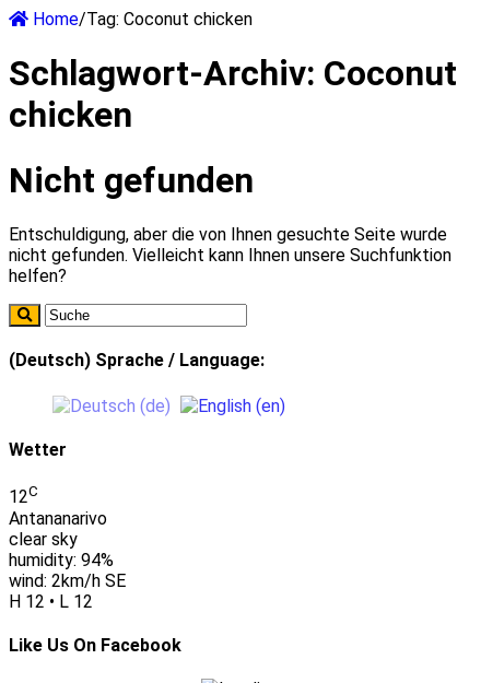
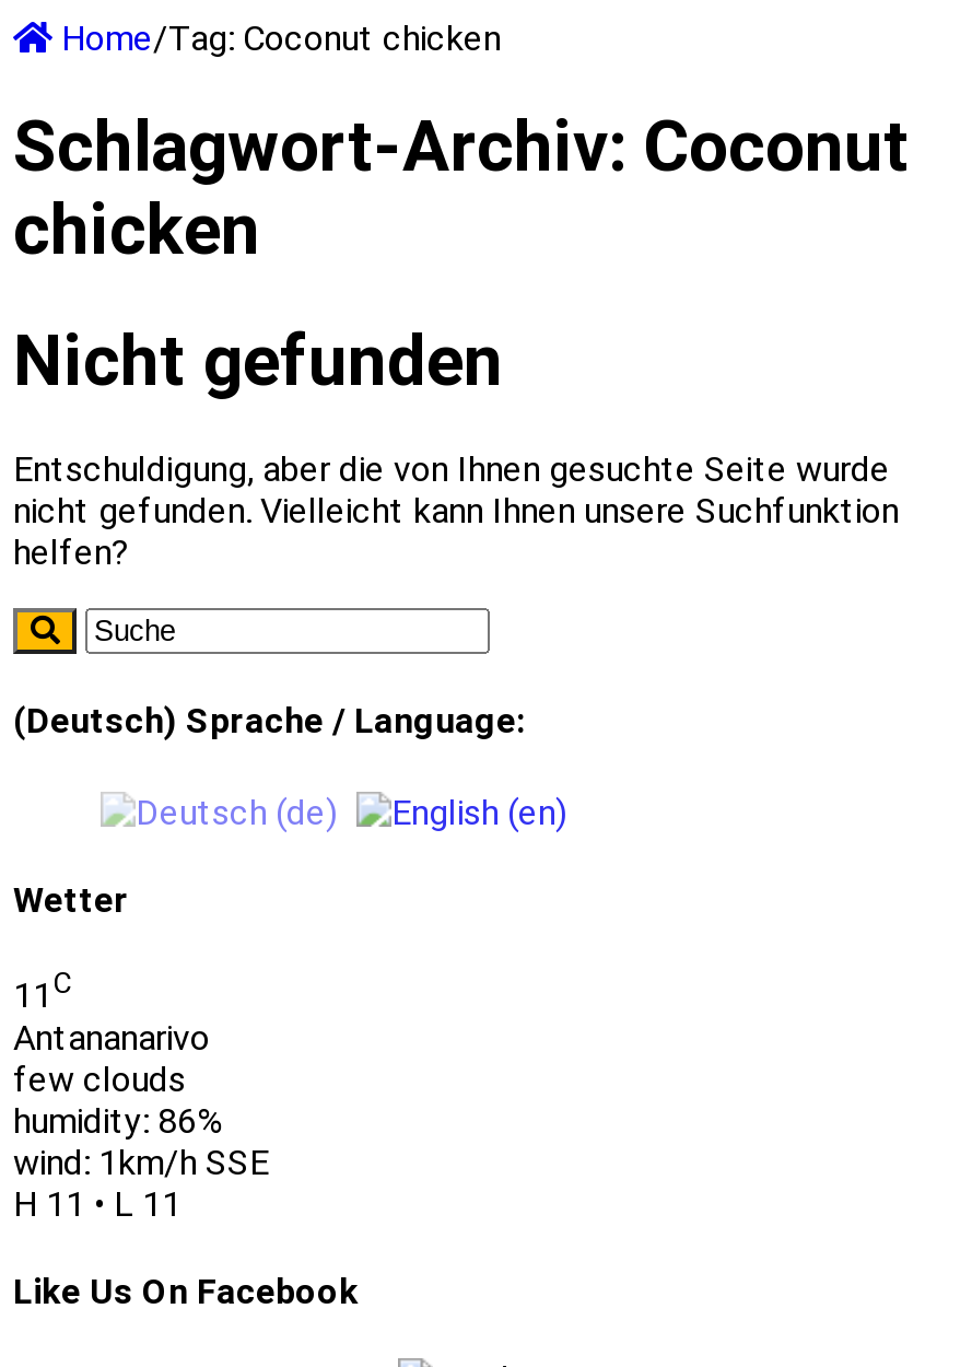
[9,484,38,508] 12 C -> [13,968,72,1017] 11 C
[9,529,126,612] clear sky | humidity: 94% | wind: 2km/h SE | H 12 • L 12 -> [13,1058,269,1224] few clouds | humidity: 86% | wind: 1km/h SSE | H 11 • L 11

